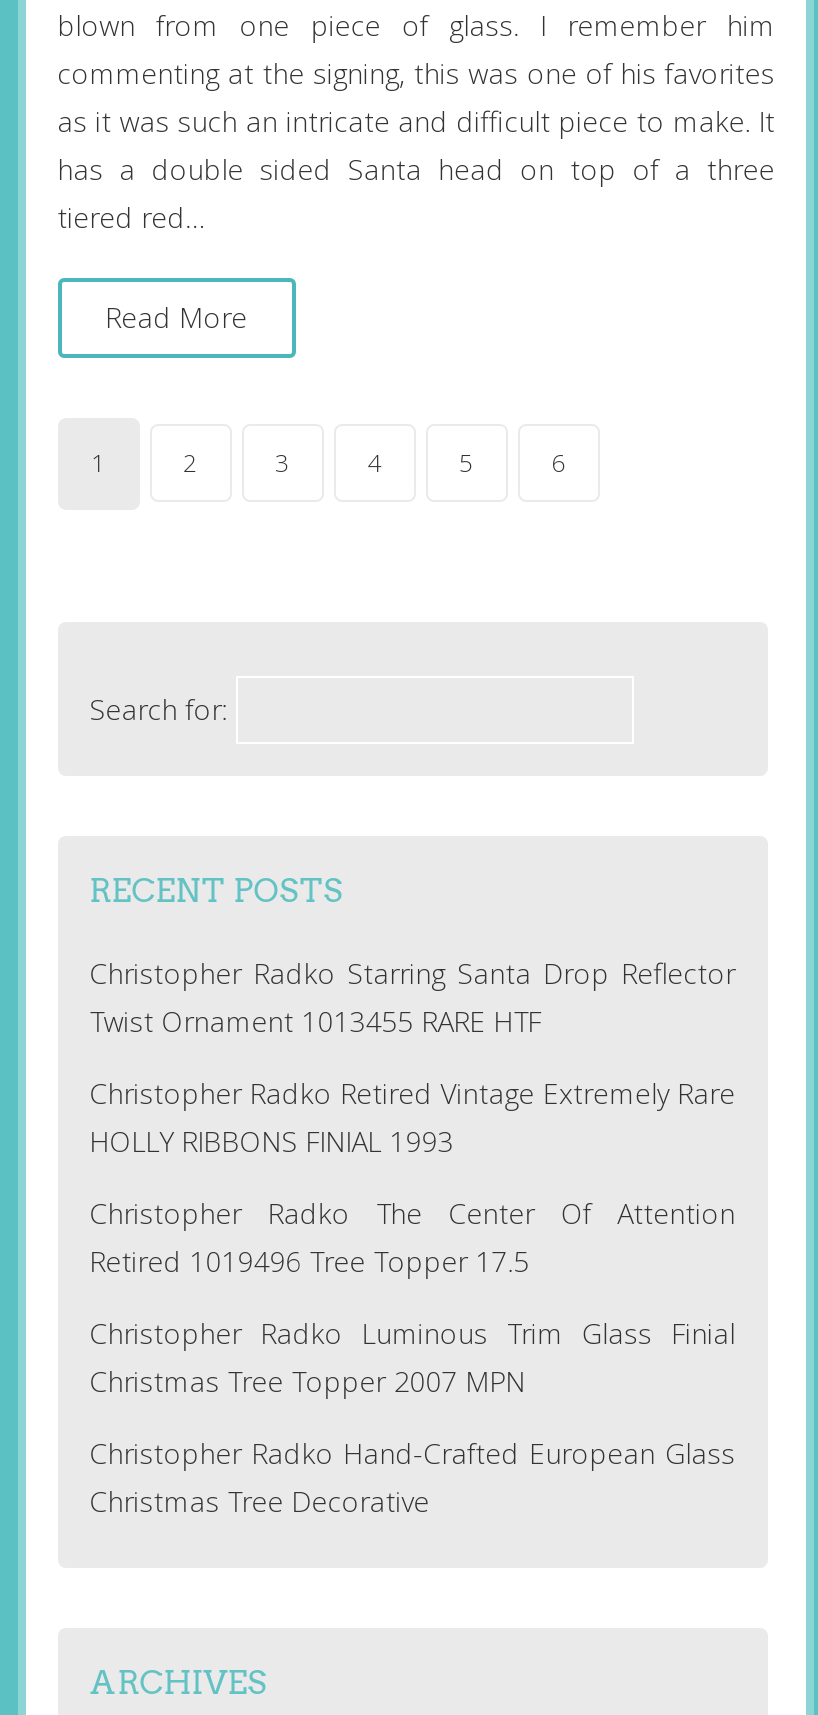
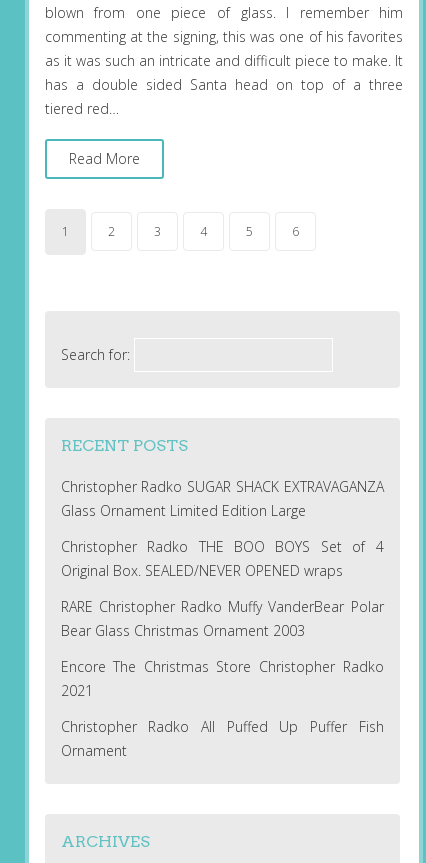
[89,954,735,1040] Christopher Radko Starring Santa Drop Reflector | Twist Ornament 1013455 RARE HTF -> [61,477,384,520] Christopher Radko SUGAR SHACK EXTRAVAGANZA | Glass Ornament Limited Edition Large
[89,1074,735,1160] Christopher Radko Retired Vintage Extremely Rare | HOLLY RIBBONS FINIAL 1993 -> [61,537,384,580] Christopher Radko THE BOO BOYS Set of 4 | Original Box. SEALED/NEVER OPENED wraps
[89,1194,735,1280] Christopher Radko The Center Of Attention | Retired 1019496 Tree Topper 17.5 -> [61,597,384,640] RARE Christopher Radko Muffy VanderBear Polar | Bear Glass Christmas Ornament 2003
[89,1314,735,1400] Christopher Radko Luminous Trim Glass Finial | Christmas Tree Topper 2007 MPN -> [61,657,384,700] Encore The Christmas Store Christopher Radko | 2021
[89,1434,735,1520] Christopher Radko Hand-Crafted European Glass | Christmas Tree Decorative -> [61,717,384,760] Christopher Radko All Puffed Up Puffer Fish | Ornament

